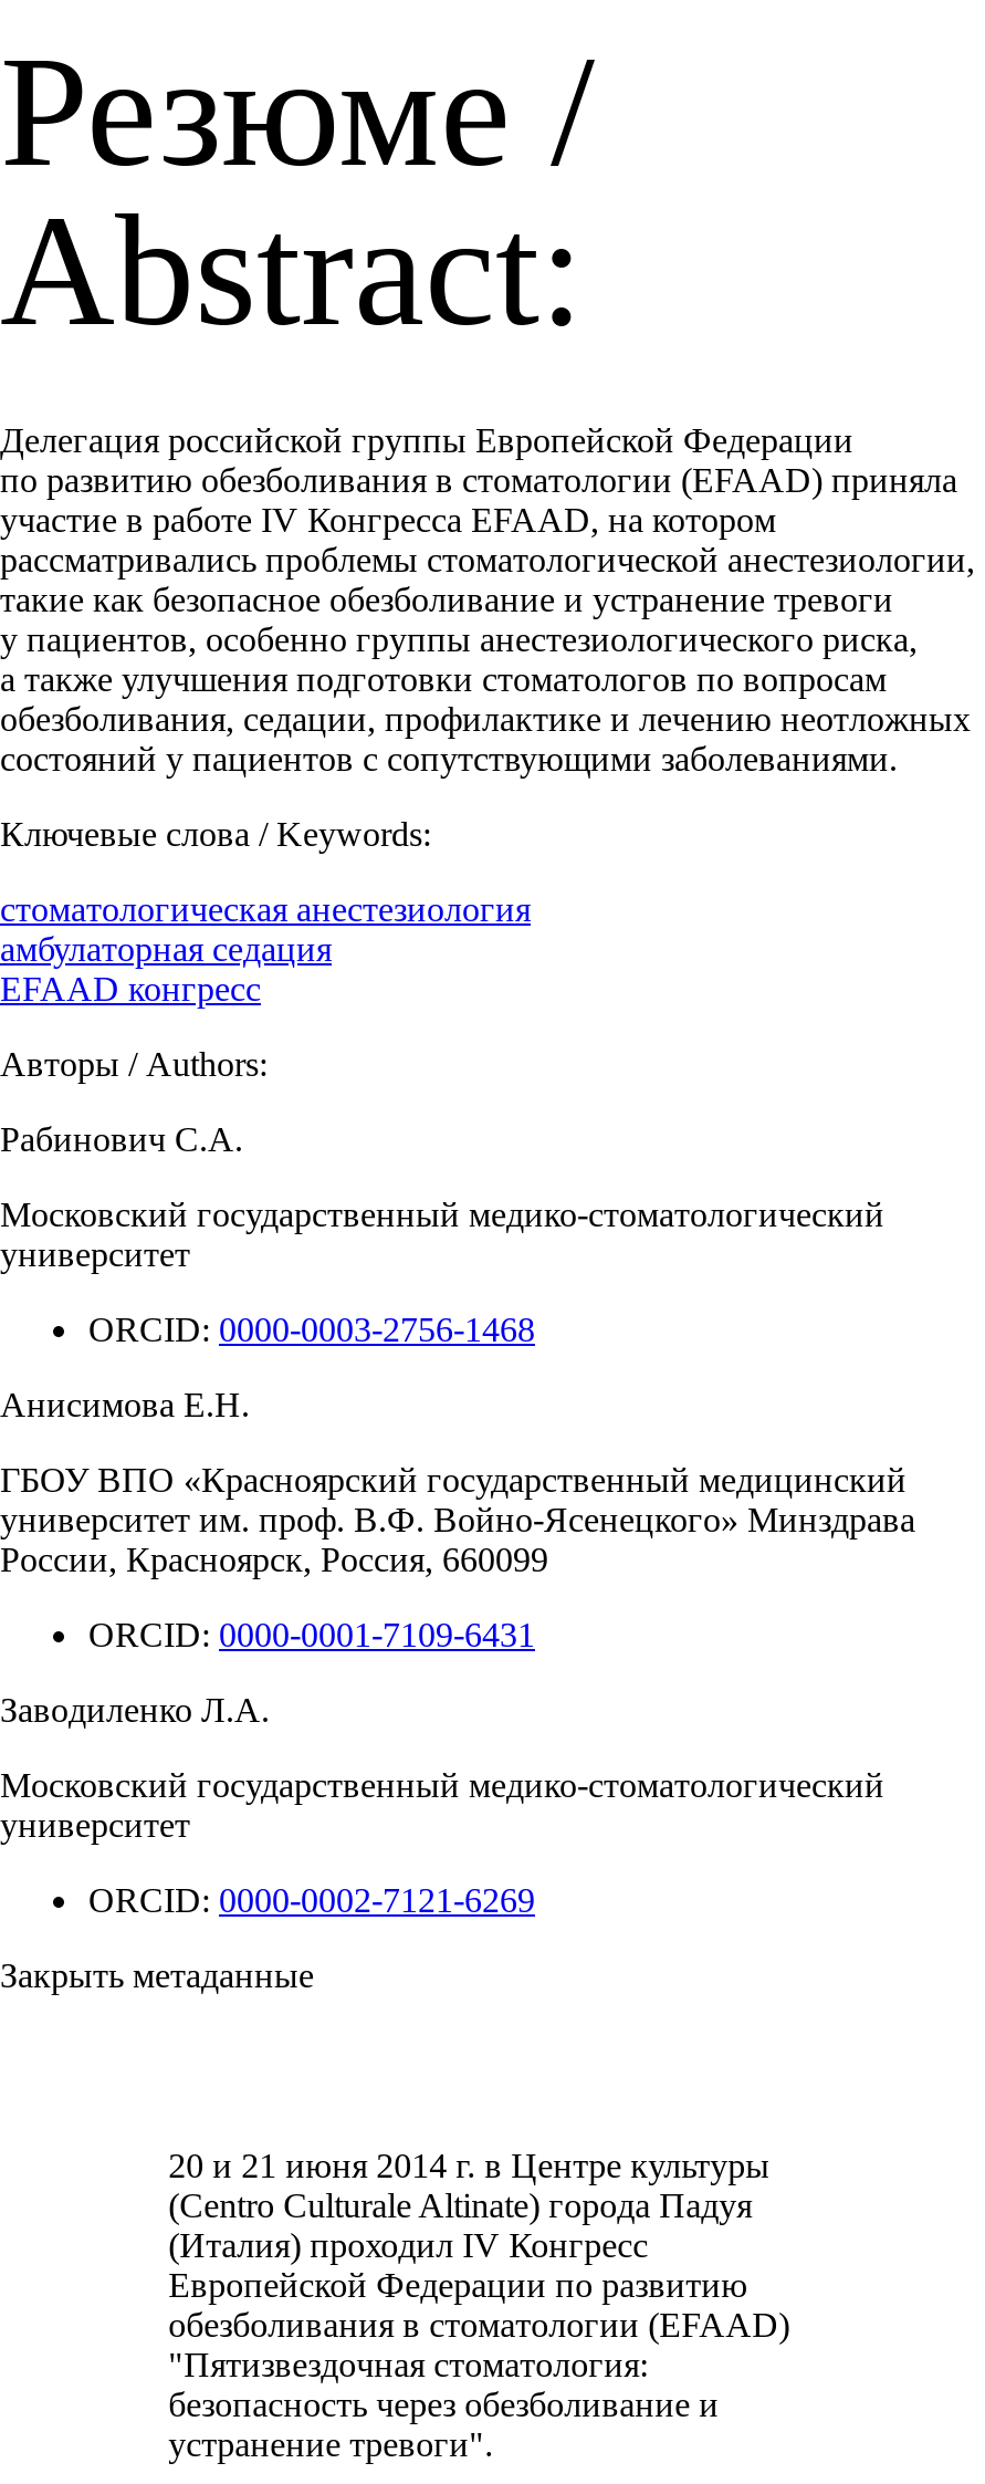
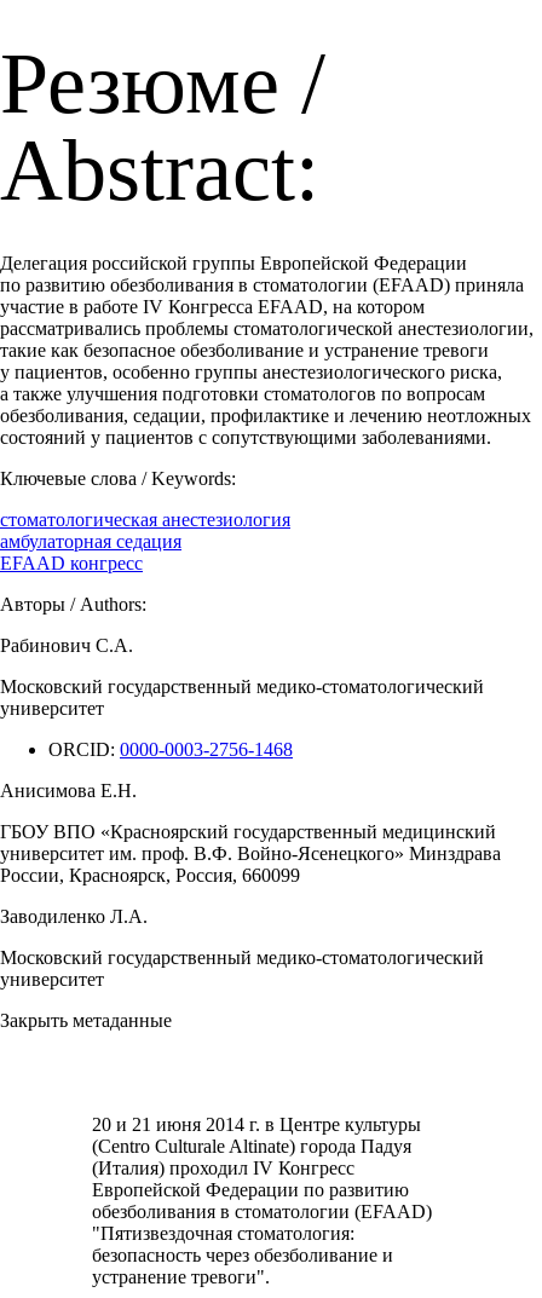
[88,1616,535,1653] ORCID: 0000-0001-7109-6431 -> none
[88,1881,535,1919] ORCID: 0000-0002-7121-6269 -> none

